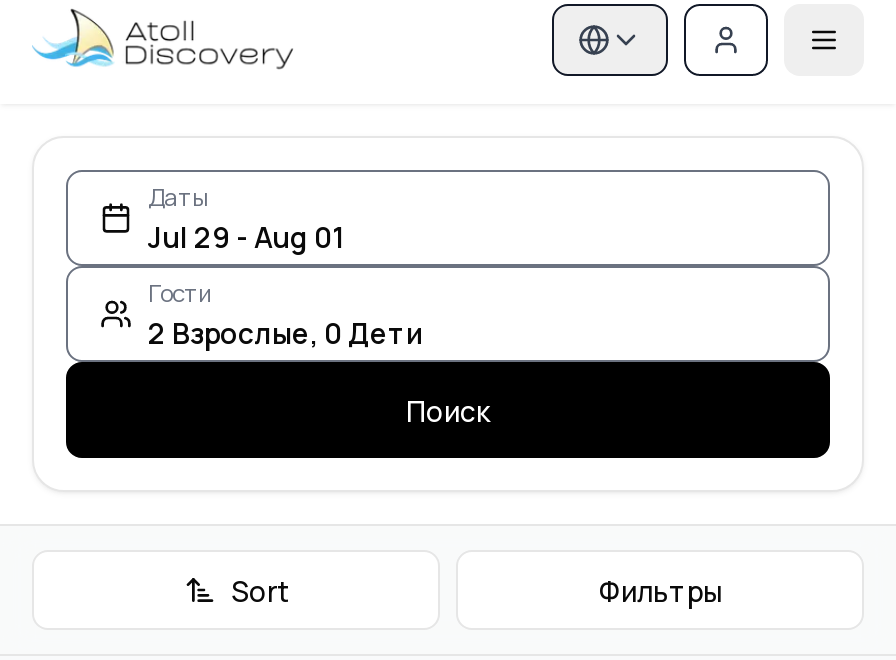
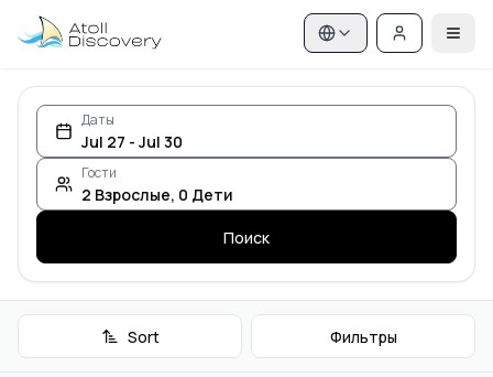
[148,217,344,255] Jul 29 - Aug 01 -> [81,131,183,152] Jul 27 - Jul 30

